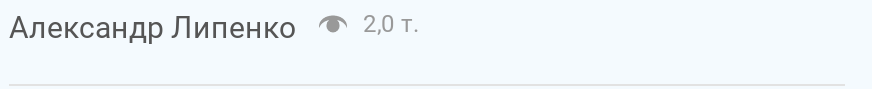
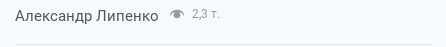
[363,9,419,37] 2,0 т. -> [192,7,220,21] 2,3 т.

